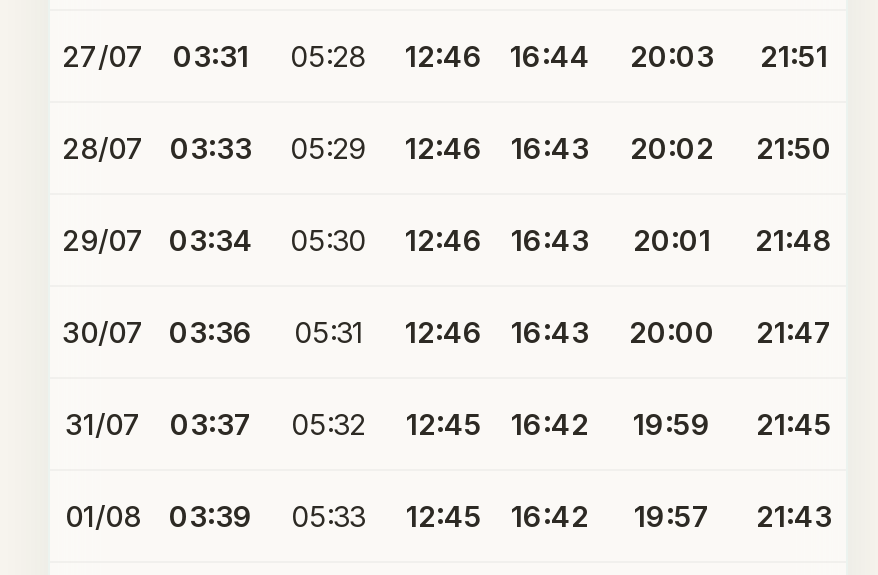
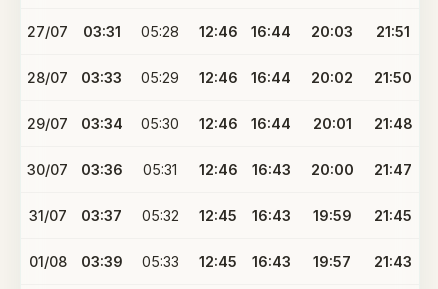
[62,131,832,165] 28/07 03:33 05:29 12:46 16:43 20:02 21:50 -> [27,69,412,86] 28/07 03:33 05:29 12:46 16:44 20:02 21:50
[62,223,833,257] 29/07 03:34 05:30 12:46 16:43 20:01 21:48 -> [27,115,412,132] 29/07 03:34 05:30 12:46 16:44 20:01 21:48
[65,407,832,441] 31/07 03:37 05:32 12:45 16:42 19:59 21:45 -> [28,207,412,224] 31/07 03:37 05:32 12:45 16:43 19:59 21:45
[65,499,832,533] 01/08 03:39 05:33 12:45 16:42 19:57 21:43 -> [28,253,412,270] 01/08 03:39 05:33 12:45 16:43 19:57 21:43

